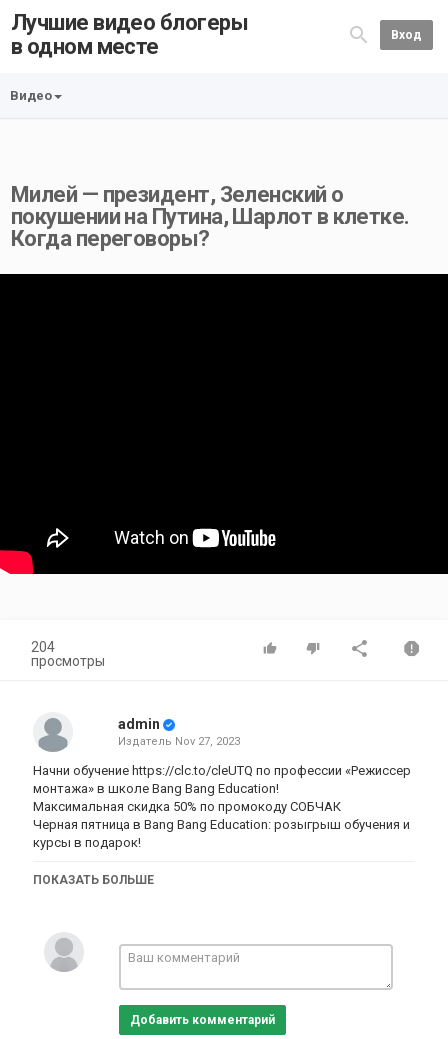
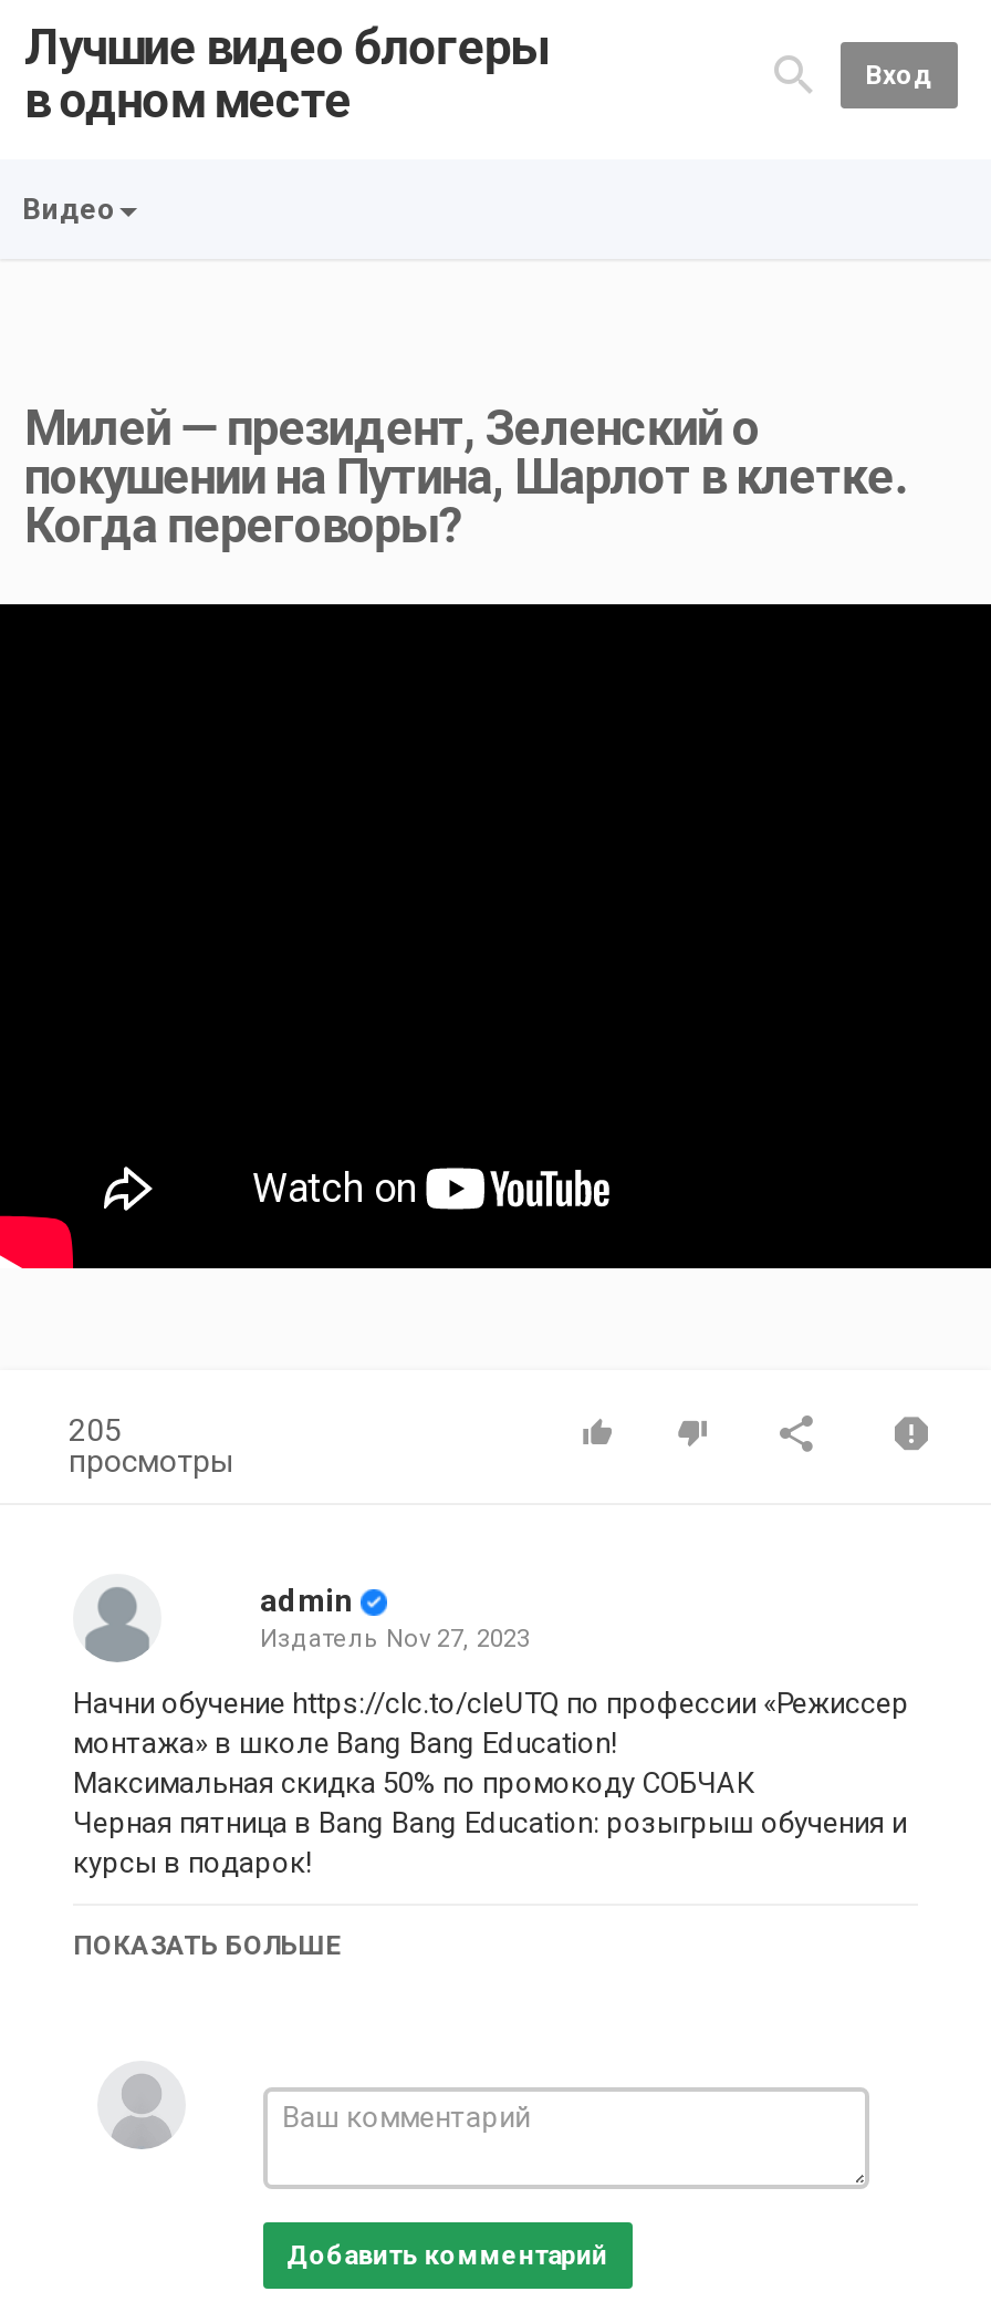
[31,639,55,655] 204 -> [69,1412,122,1448] 205

